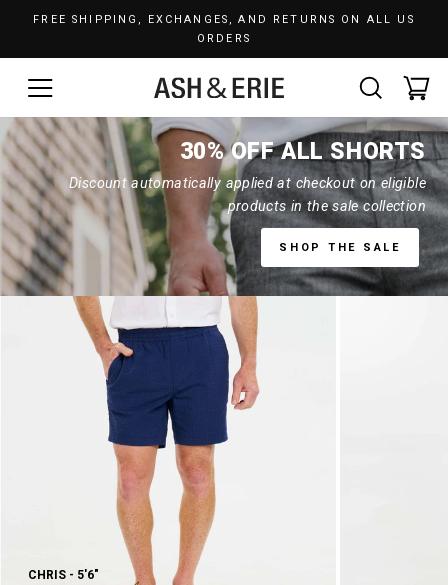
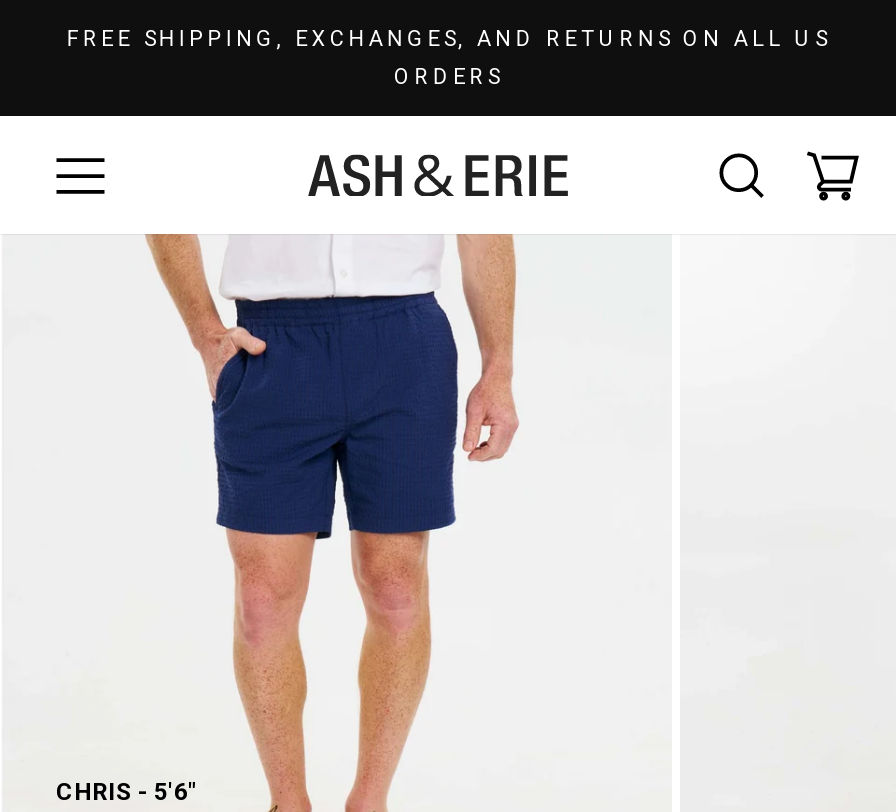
[3,116,445,297] [image] | 30% OFF ALL SHORTS | Discount automatically applied at checkout on eligible | products in the sale collection | SHOP THE SALE -> none

